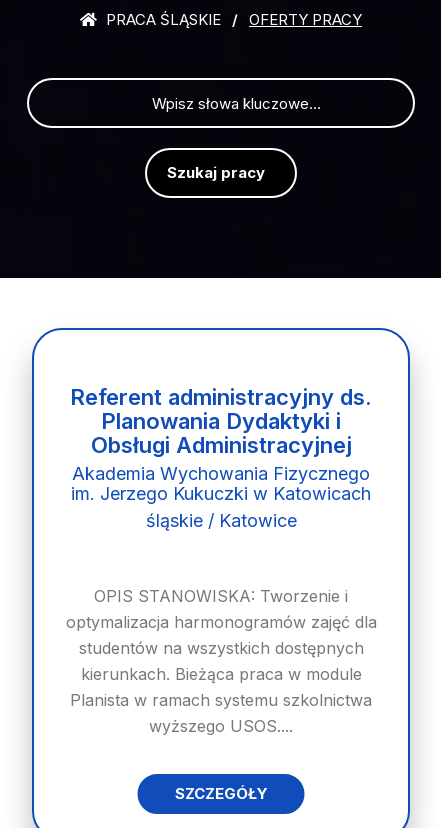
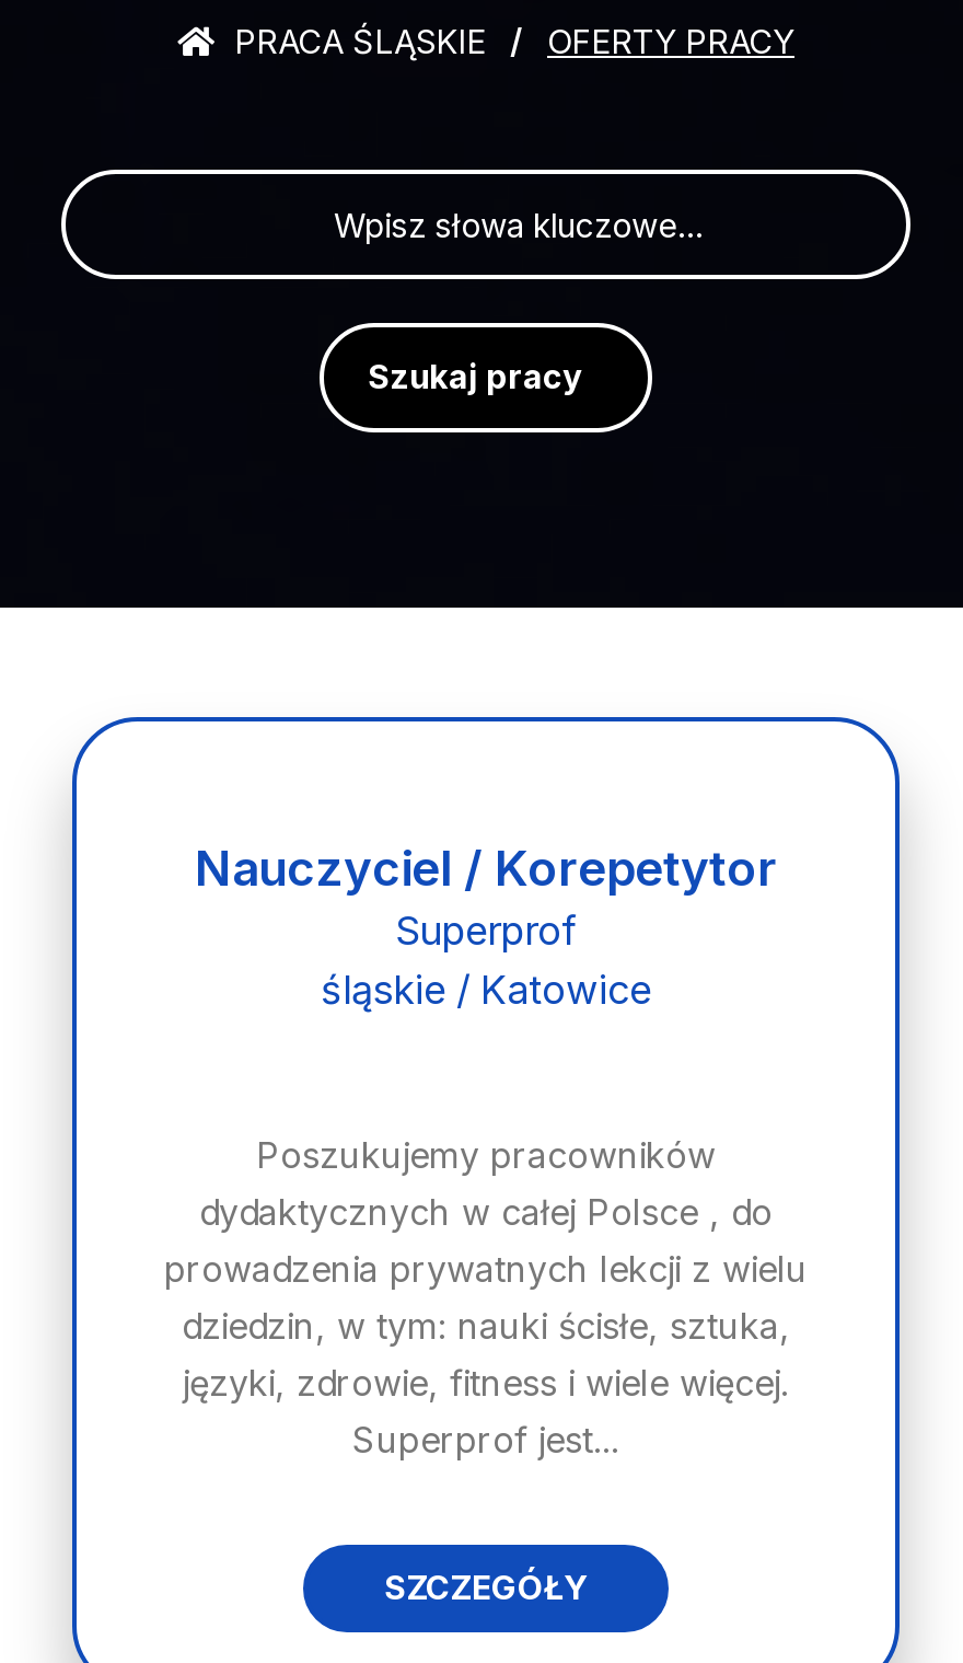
[70,384,372,504] Referent administracyjny ds. | Planowania Dydaktyki i | Obsługi Administracyjnej | Akademia Wychowania Fizycznego | im. Jerzego Kukuczki w Katowicach -> [195,840,777,954] Nauczyciel / Korepetytor | Superprof
[65,586,376,736] OPIS STANOWISKA: Tworzenie i | optymalizacja harmonogramów zajęć dla | studentów na wszystkich dostępnych | kierunkach. Bieżąca praca w module | Planista w ramach systemu szkolnictwa | wyższego USOS.... -> [164,1133,808,1462] Poszukujemy pracowników | dydaktycznych w całej Polsce , do | prowadzenia prywatnych lekcji z wielu | dziedzin, w tym: nauki ścisłe, sztuka, | języki, zdrowie, fitness i wiele więcej. | Superprof jest...

